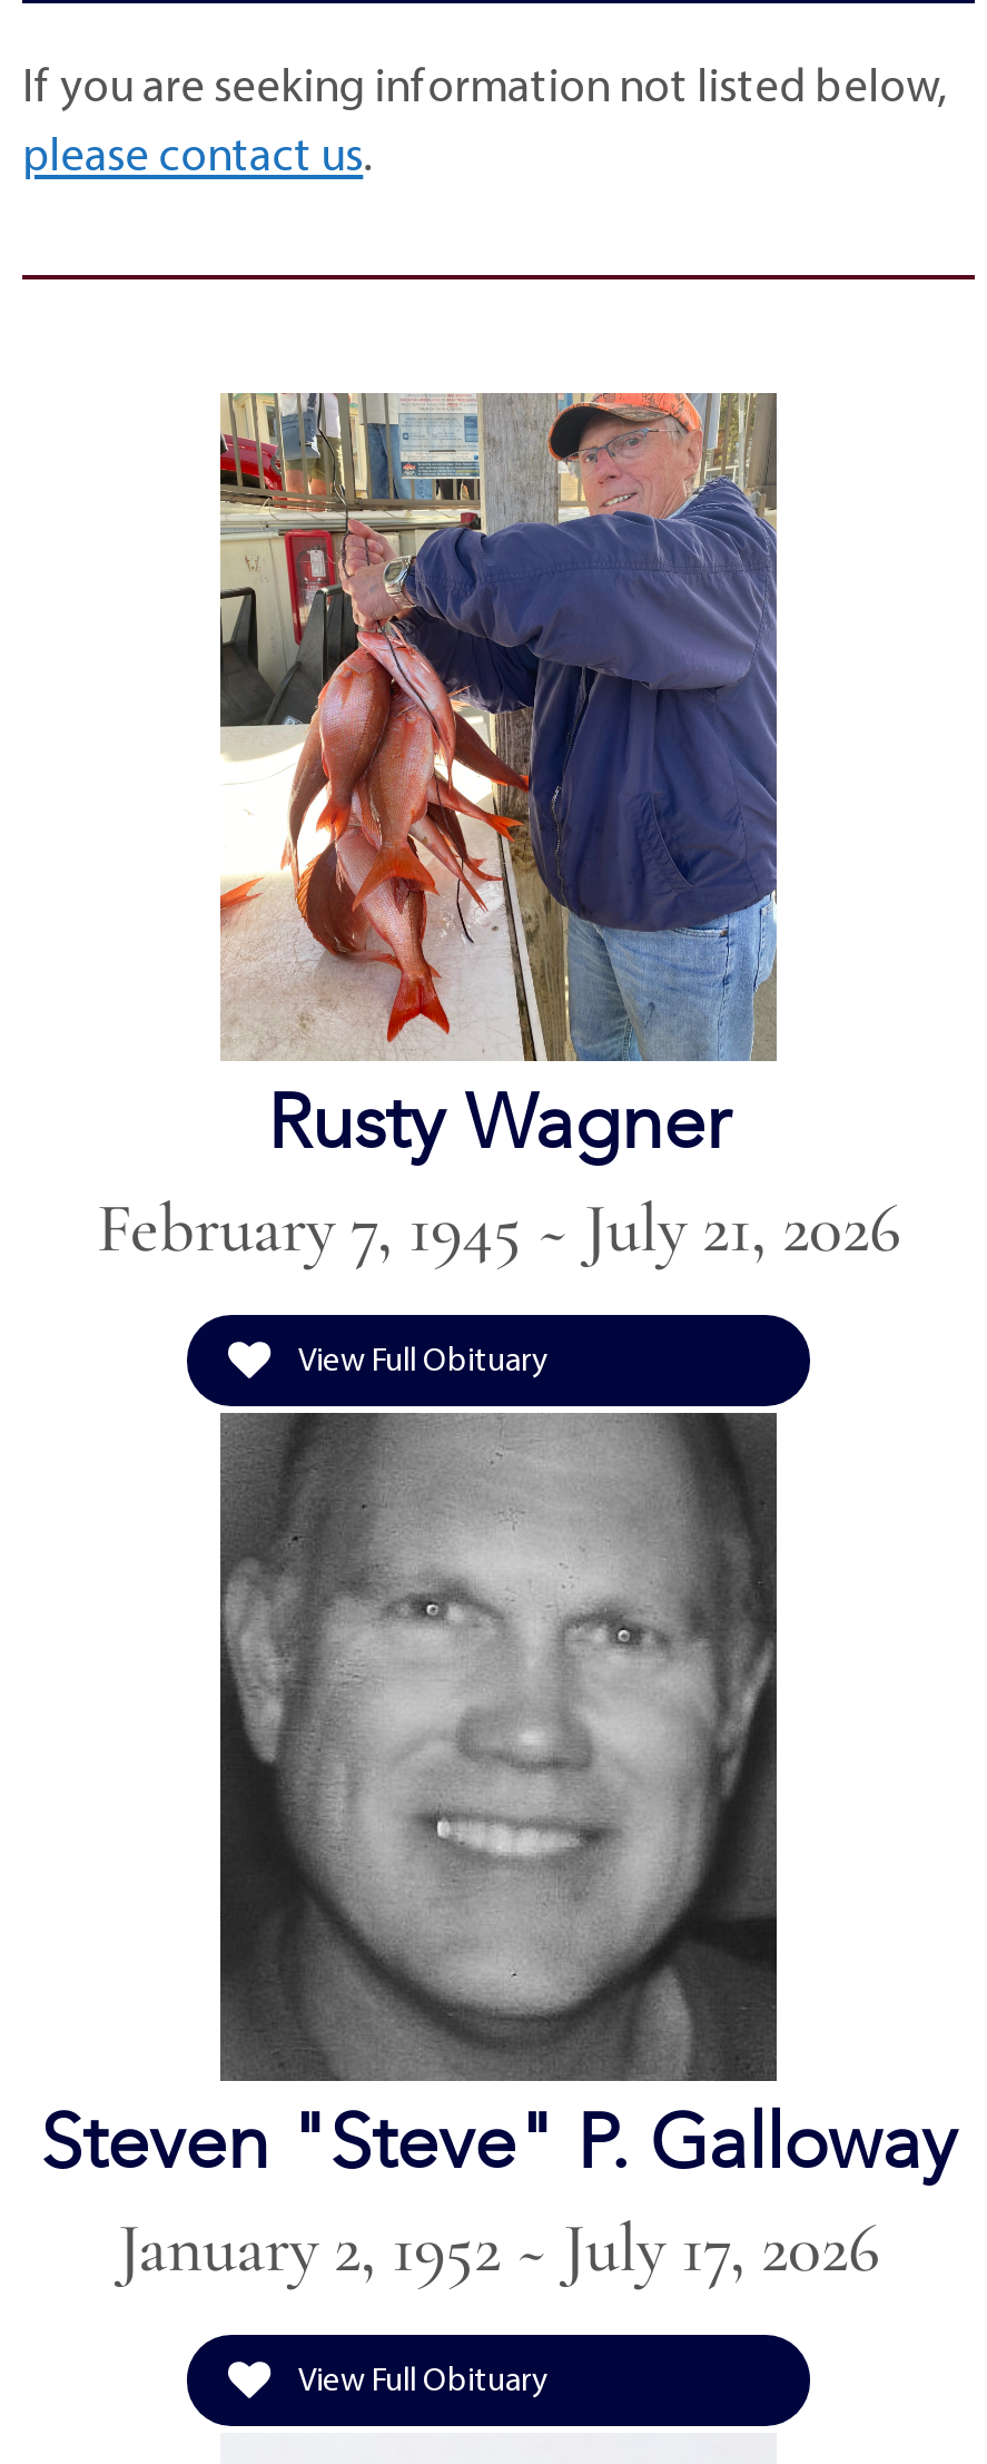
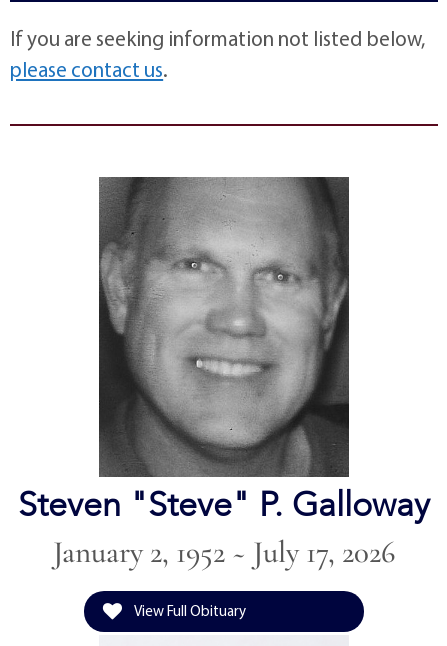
[97,391,900,1380] [image] | Rusty Wagner | February 7, 1945 ~ July 21, 2026 | View Full Obituary -> none

